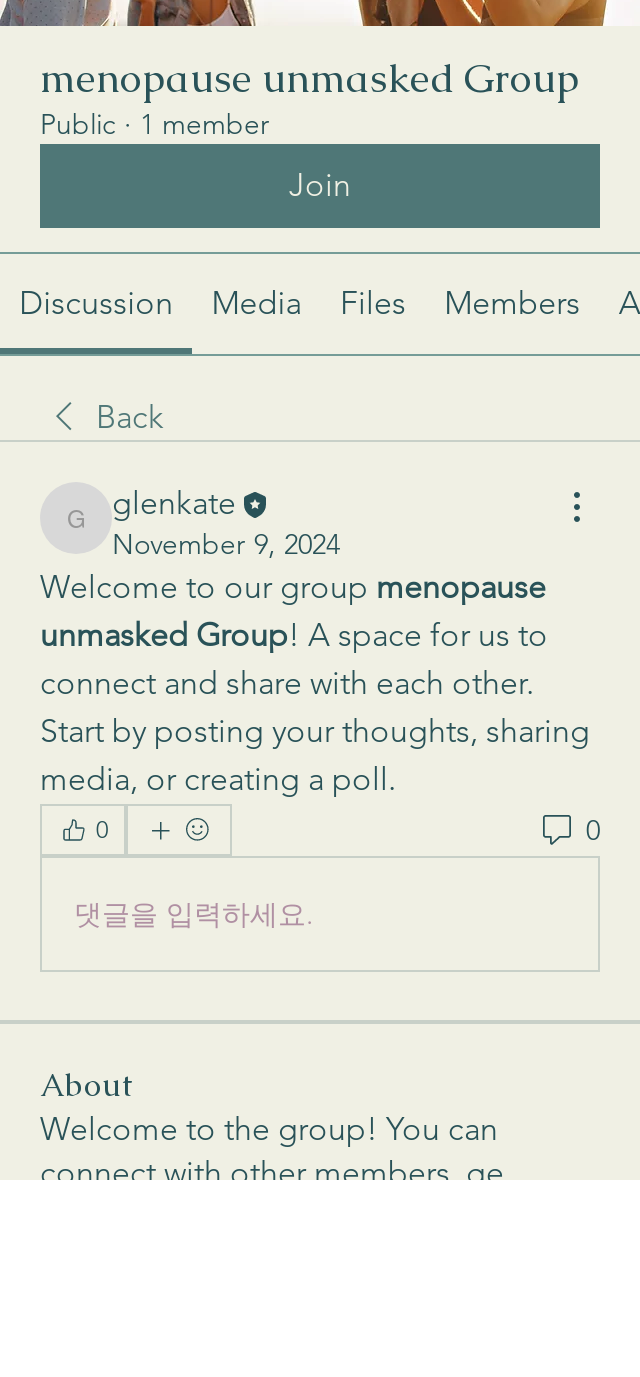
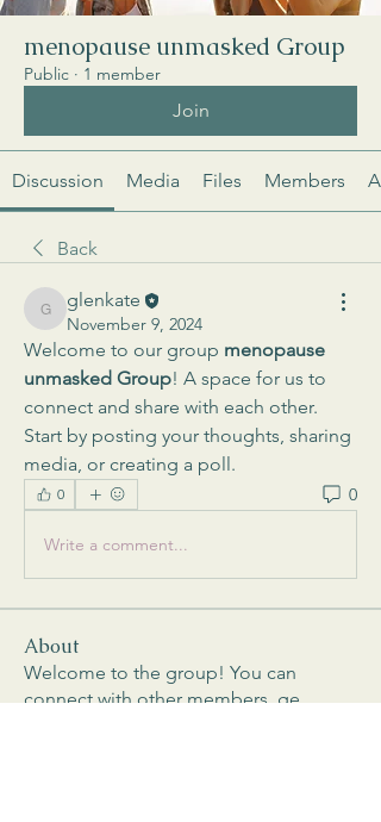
[74,896,314,932] 댓글을 입력하세요. -> [44,533,188,555] Write a comment...

